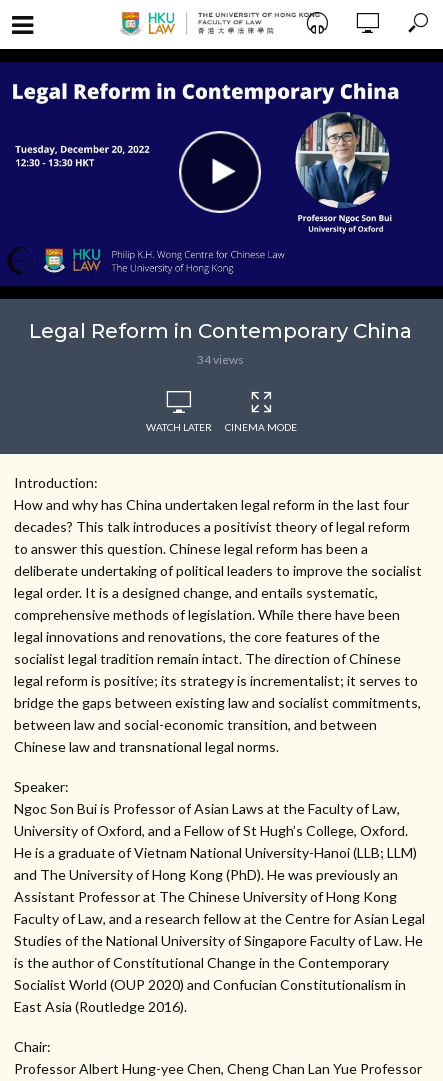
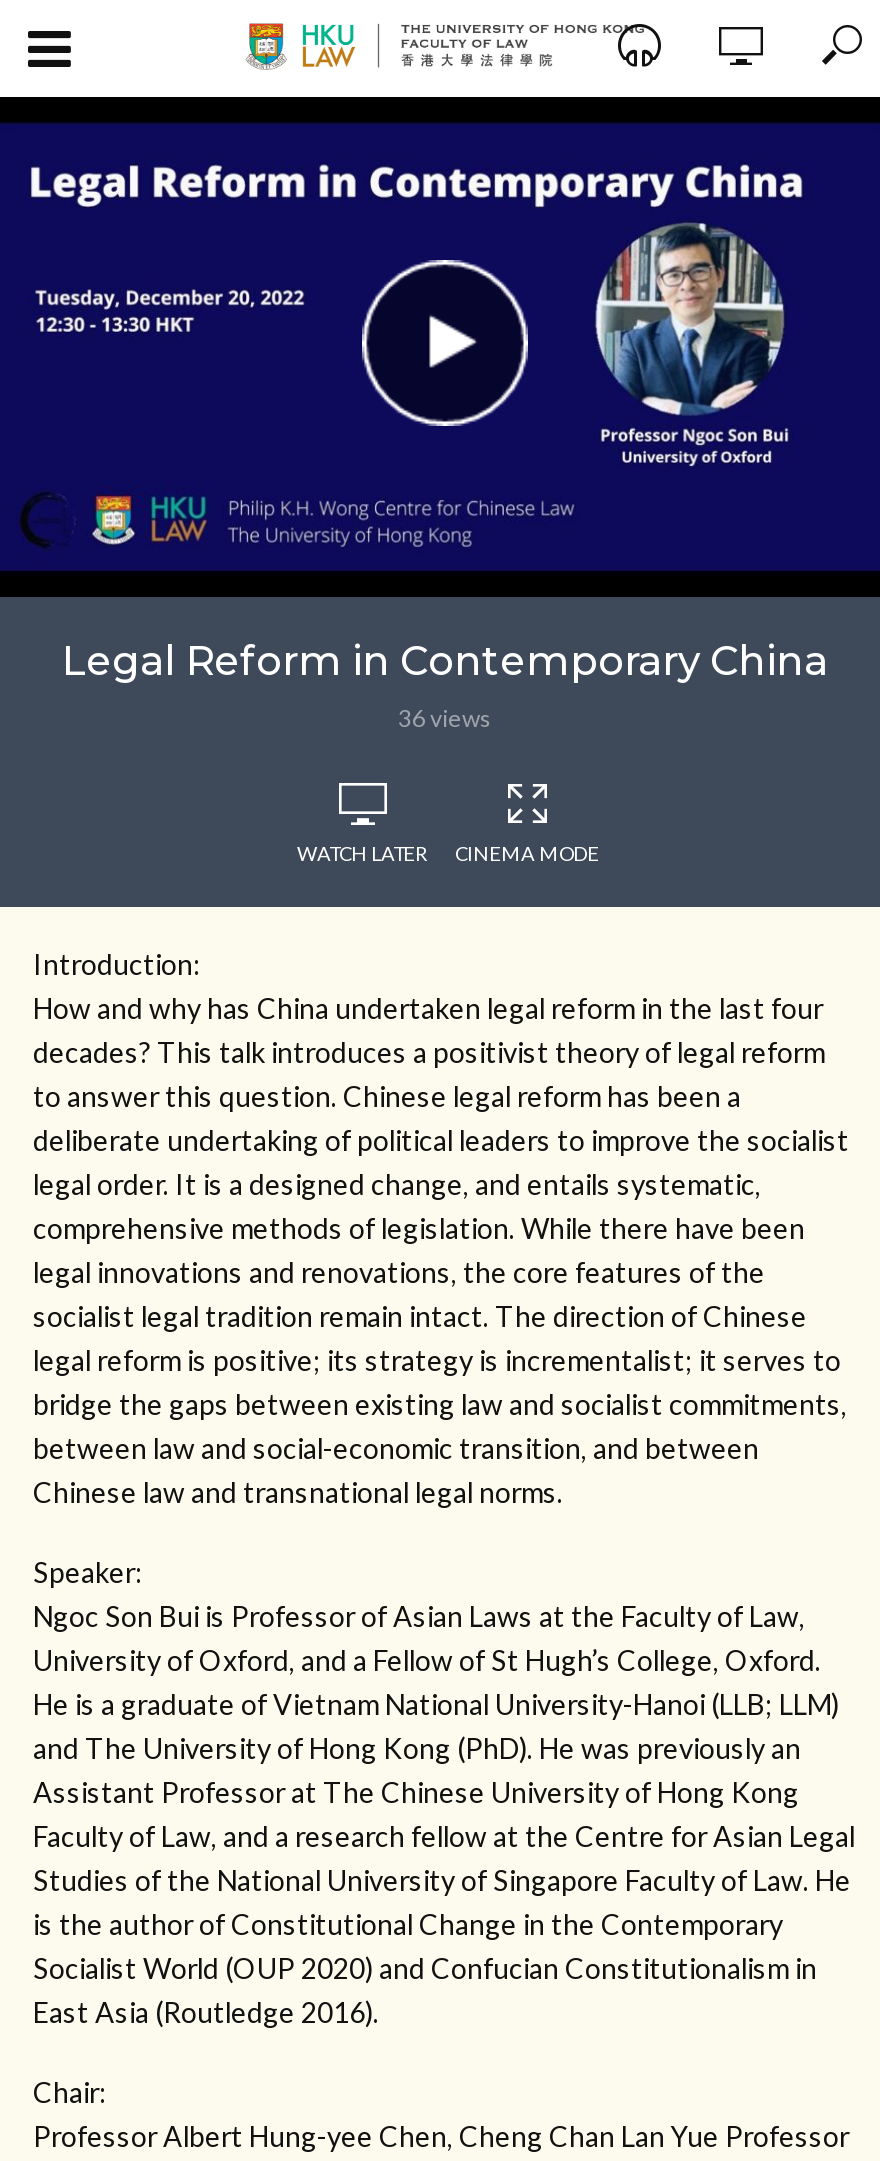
[196,352,243,367] 34 views -> [398,703,492,733] 36 views

